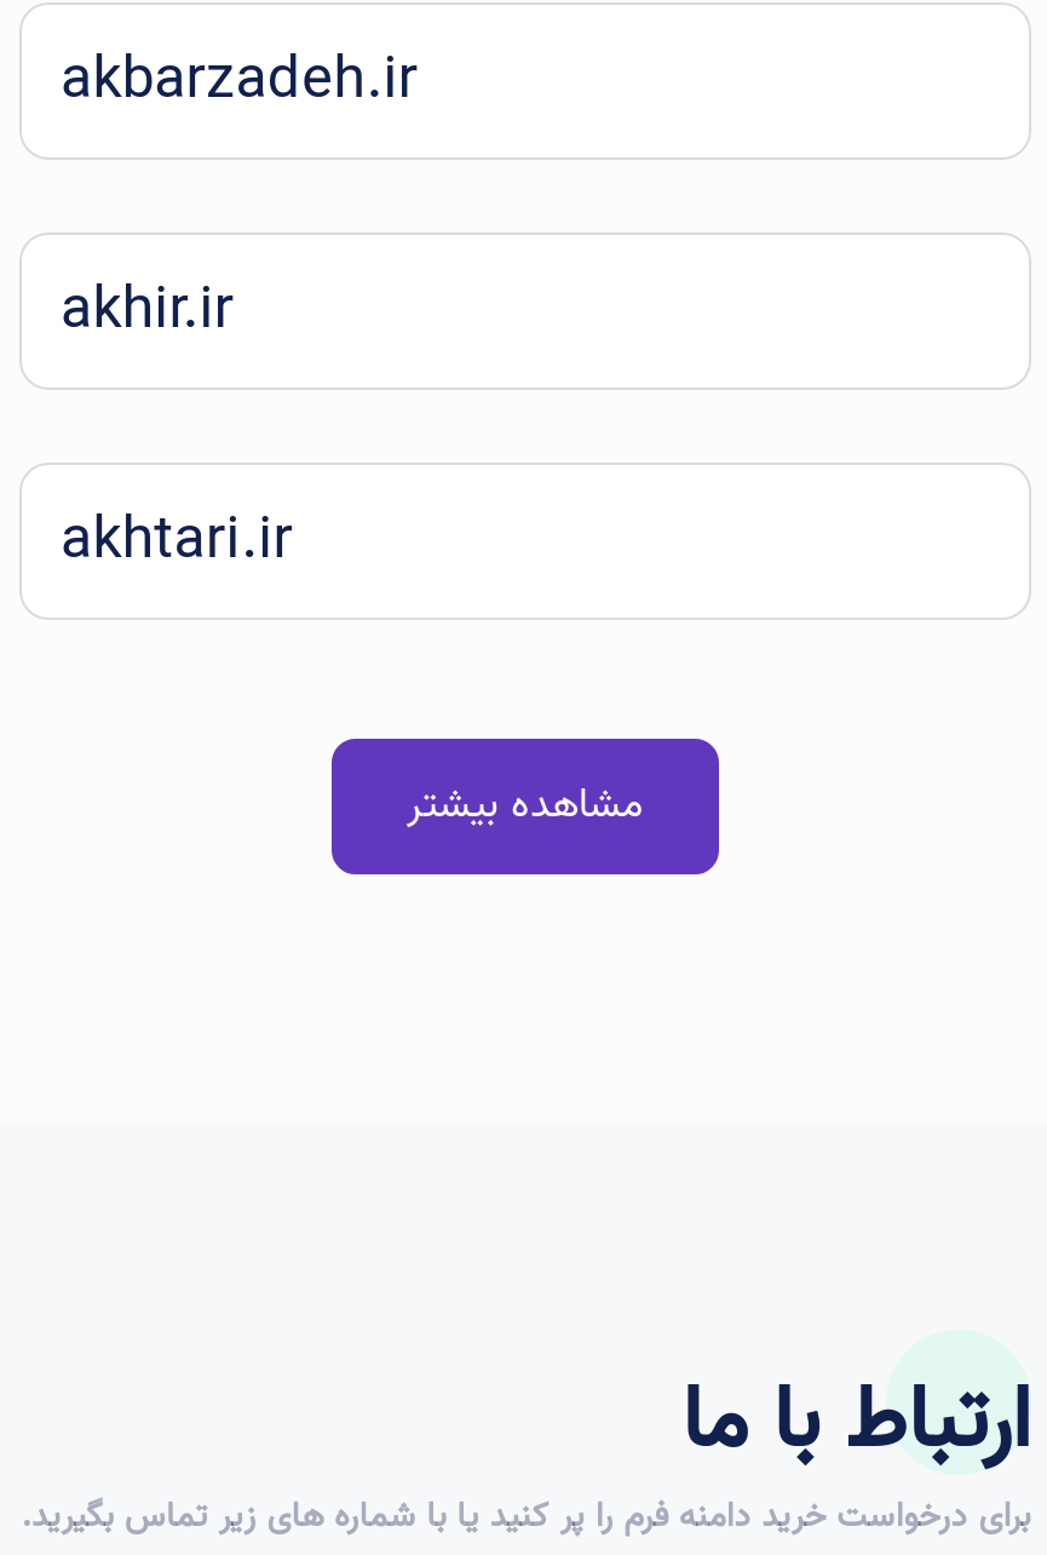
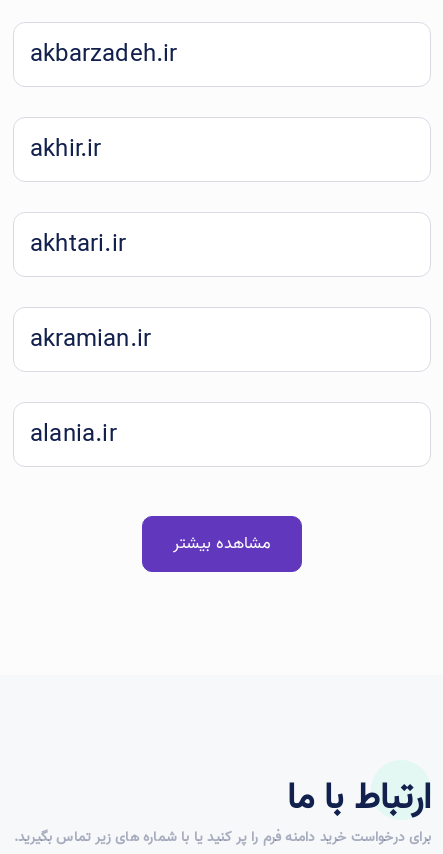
none -> [30,320,151,454] akramian.ir | alania.ir

